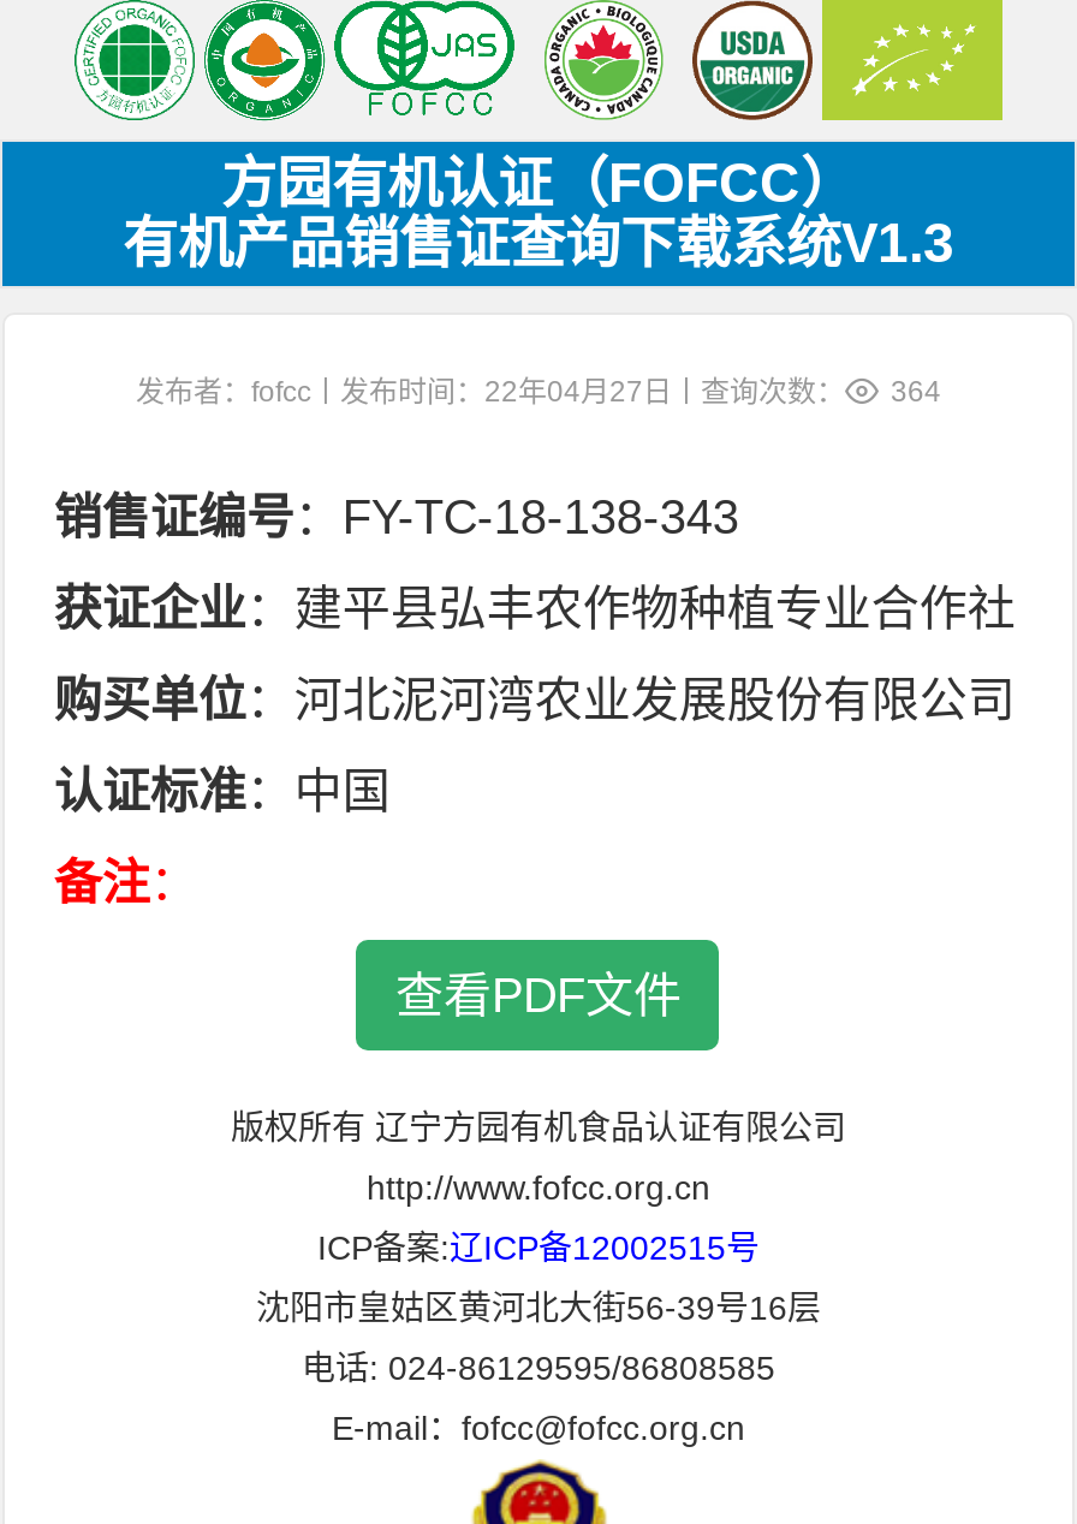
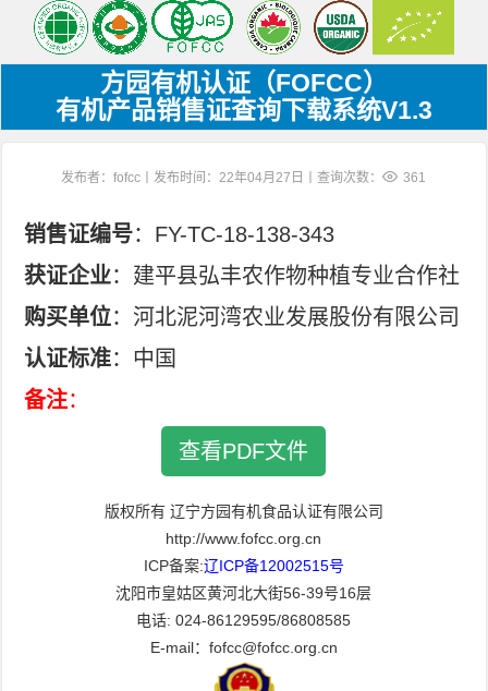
[136,375,941,409] 发布者：fofcc丨发布时间：22年04月27日丨查询次数： 364 -> [62,170,426,185] 发布者：fofcc丨发布时间：22年04月27日丨查询次数： 361

